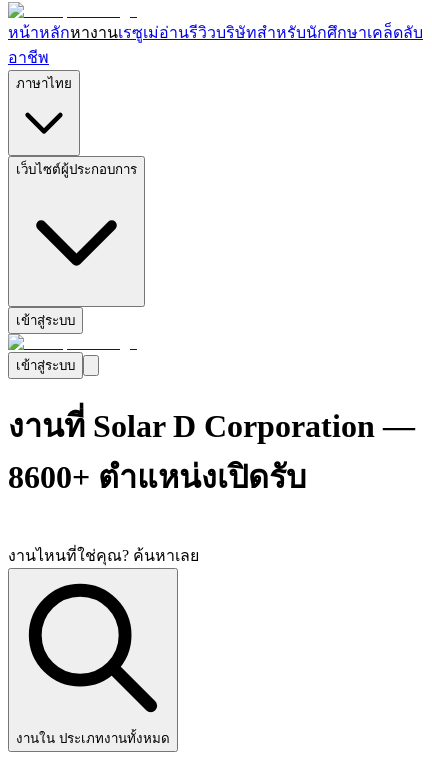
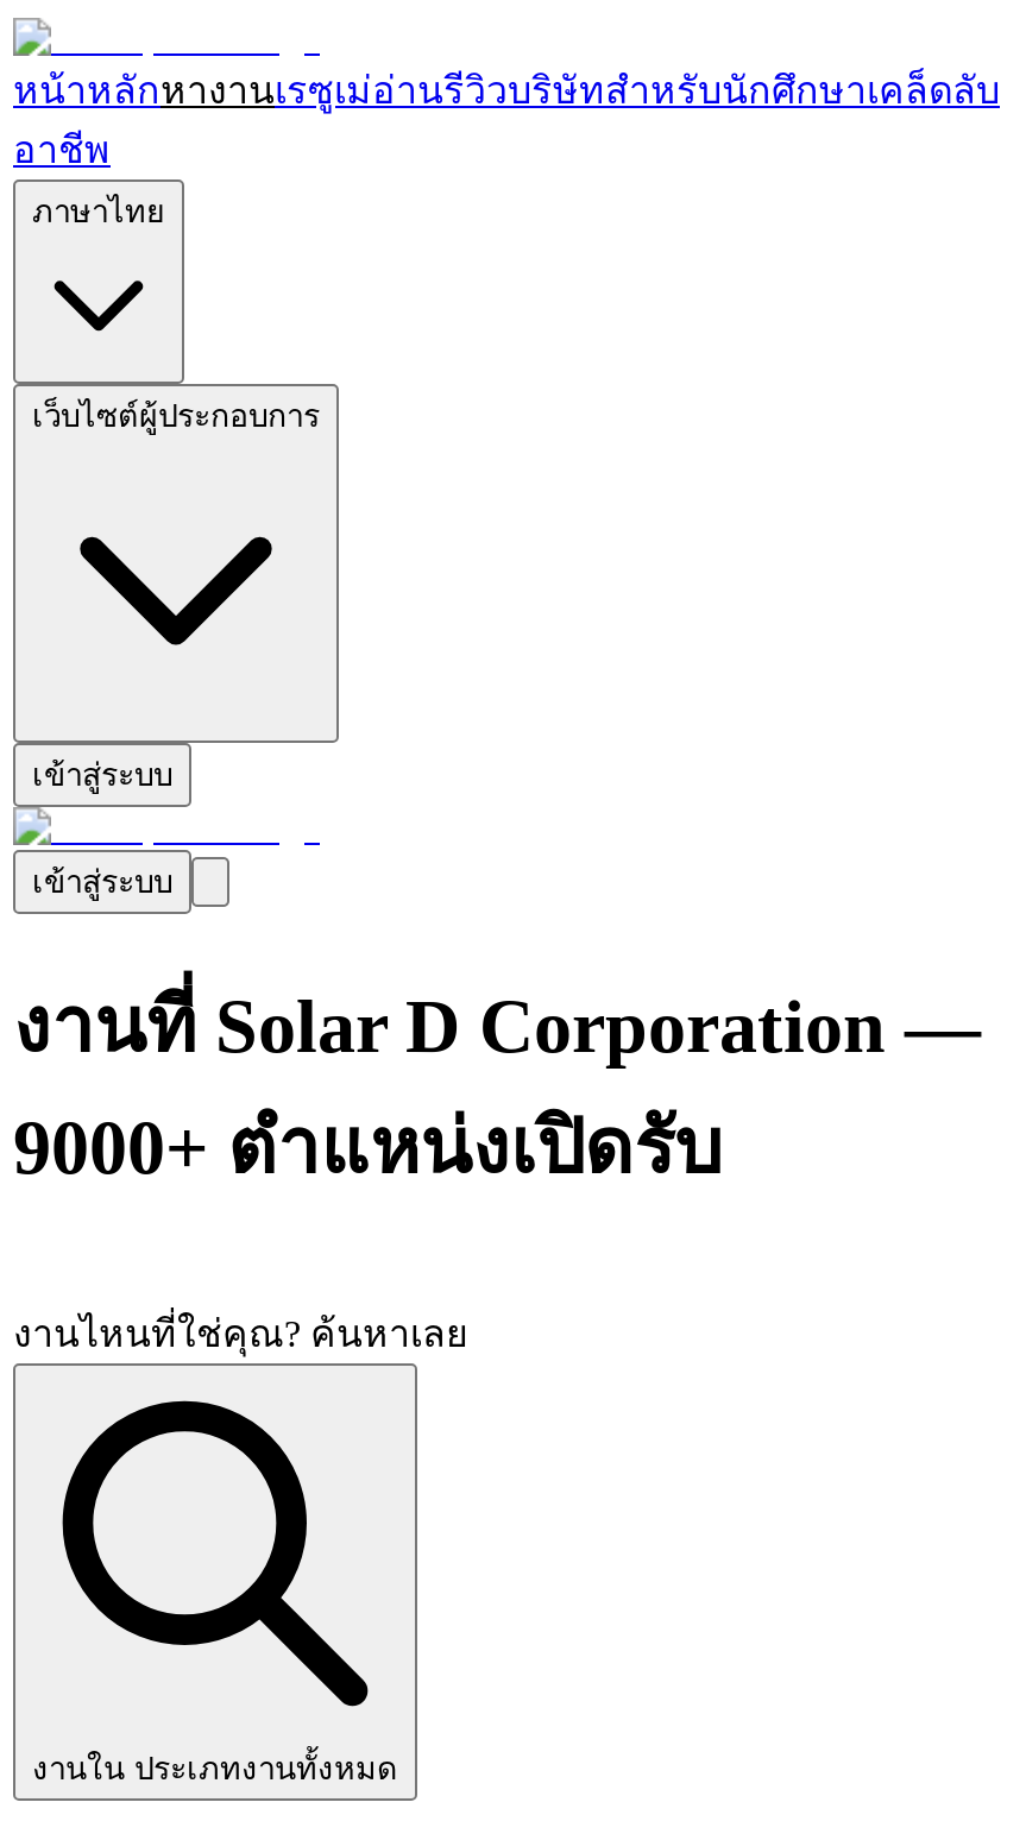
[8,459,306,495] 8600+ ตำแหน่งเปิดรับ -> [13,1105,722,1191] 9000+ ตำแหน่งเปิดรับ

